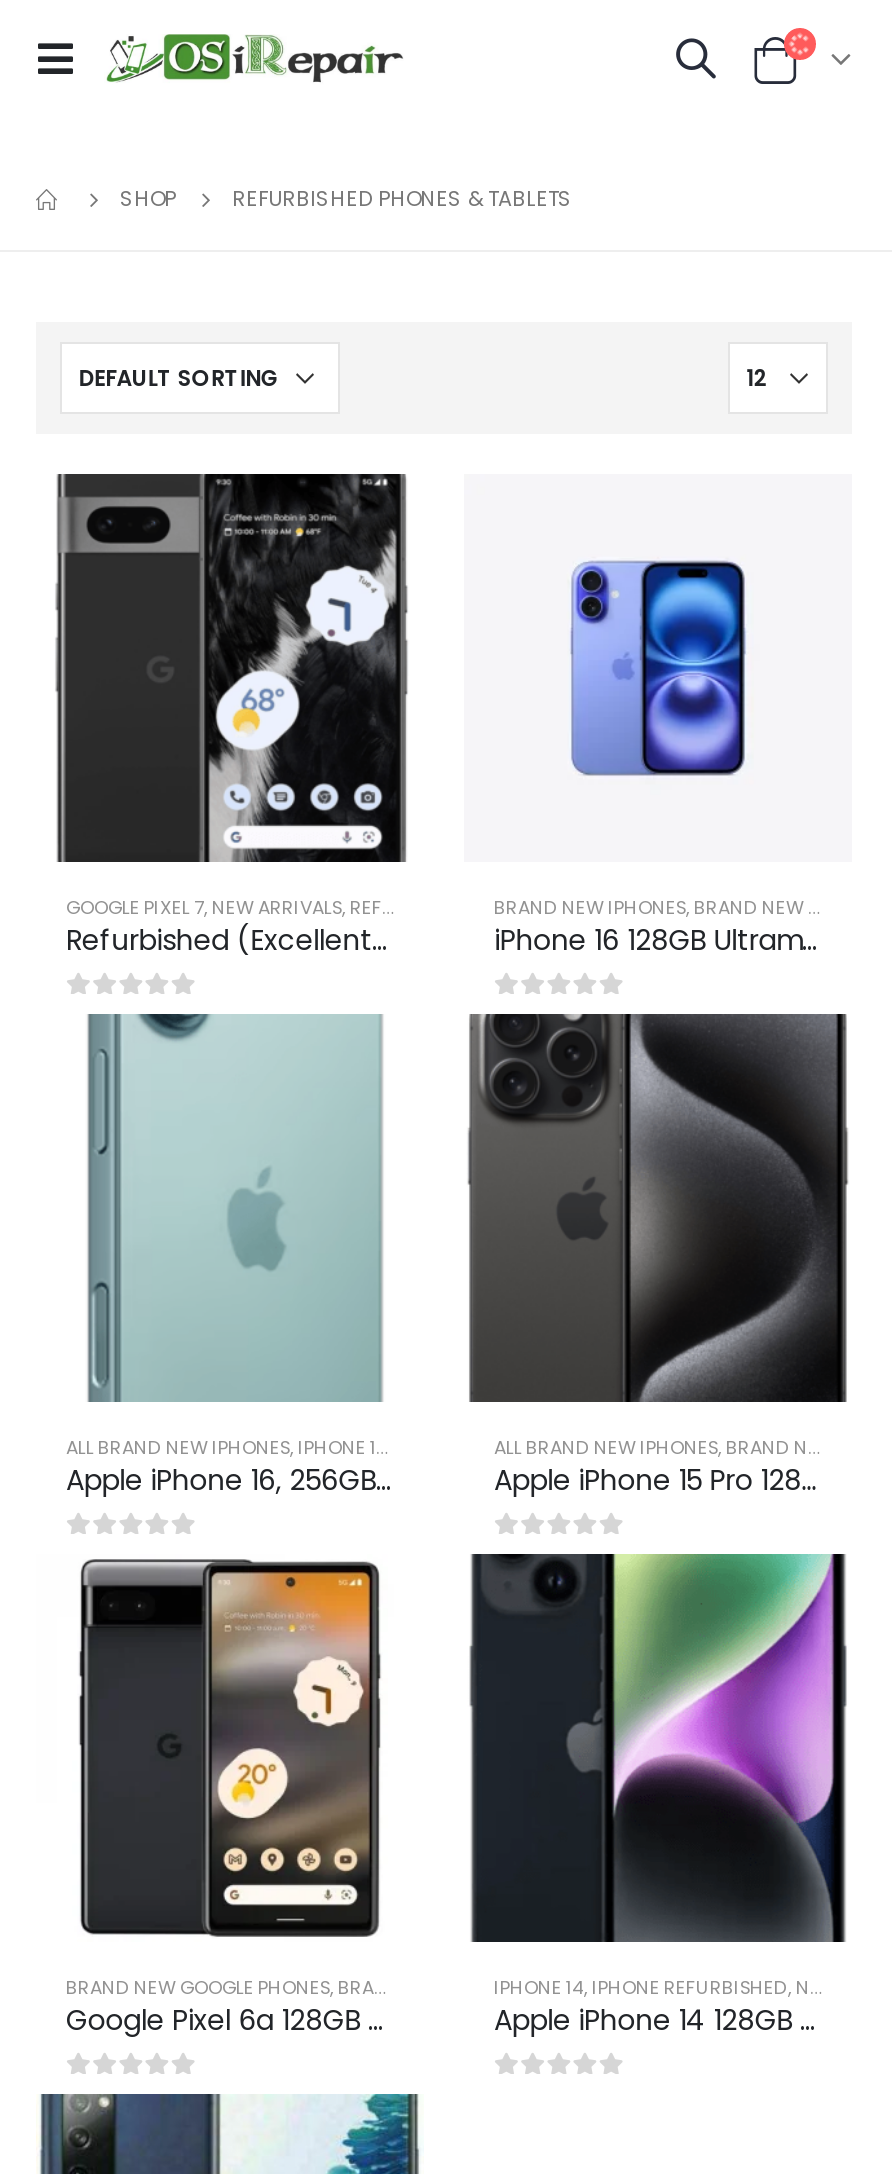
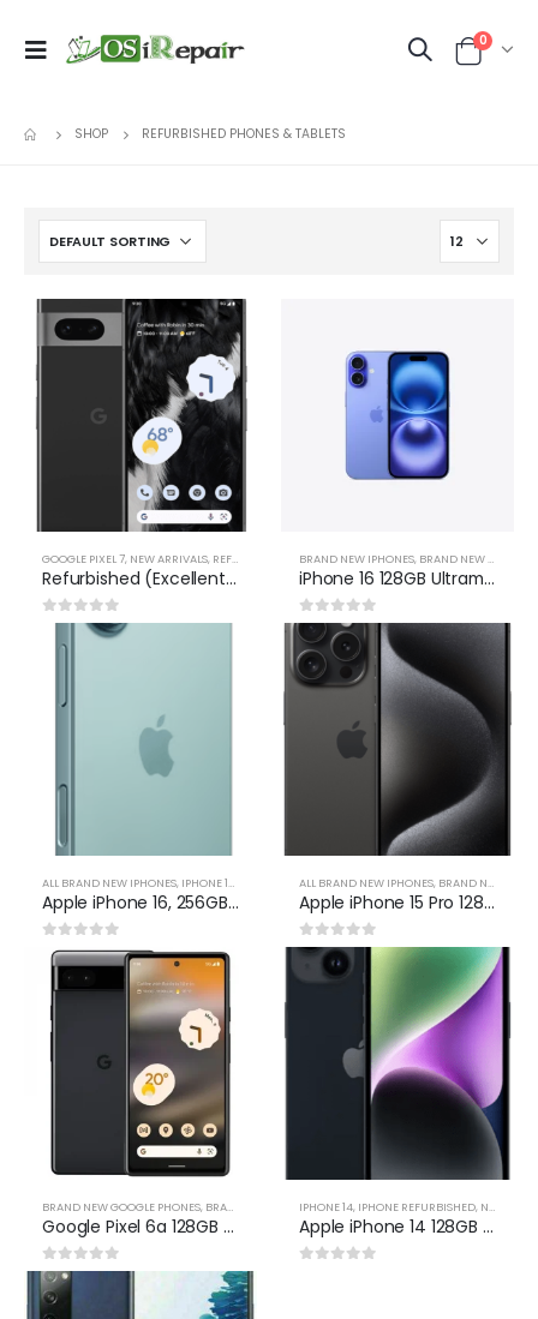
none -> [479,31,487,49] 0

